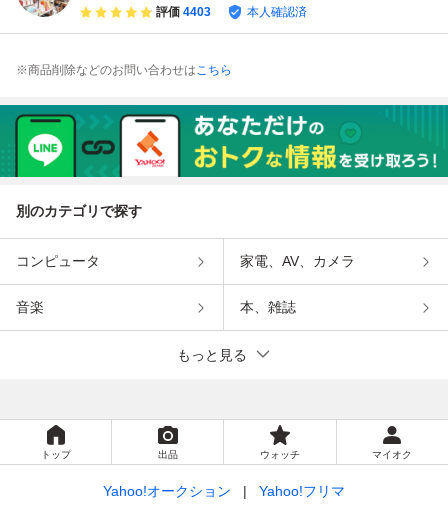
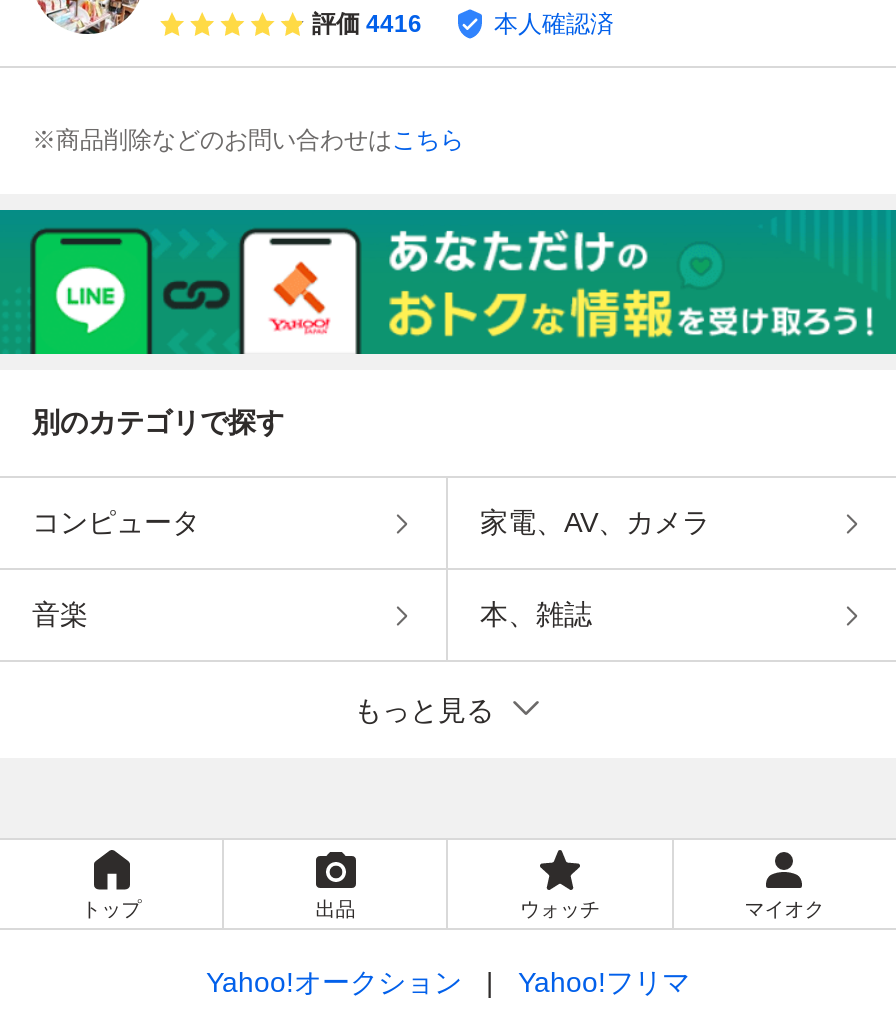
[156,5,211,19] 評価 4403 -> [312,10,422,38] 評価 4416

